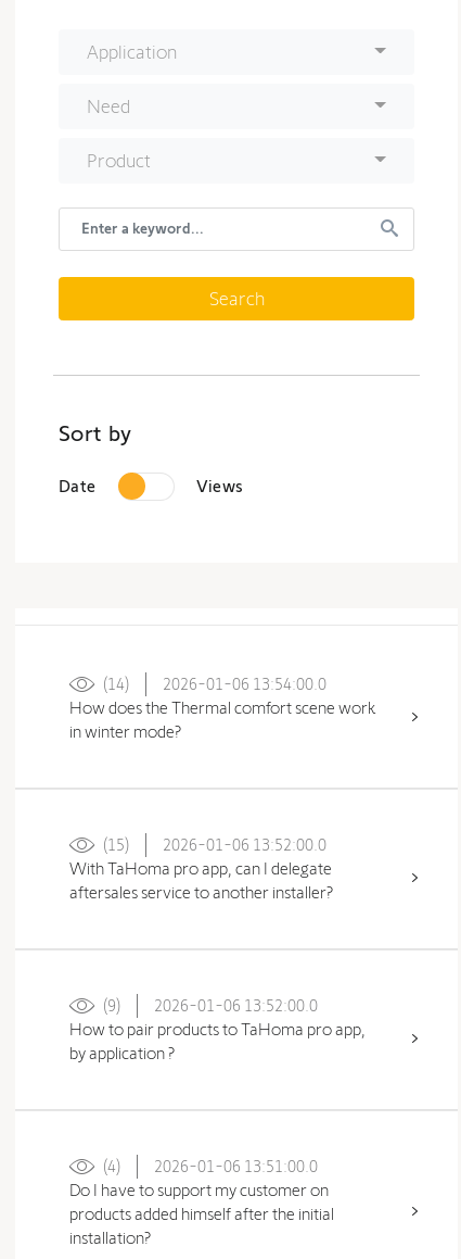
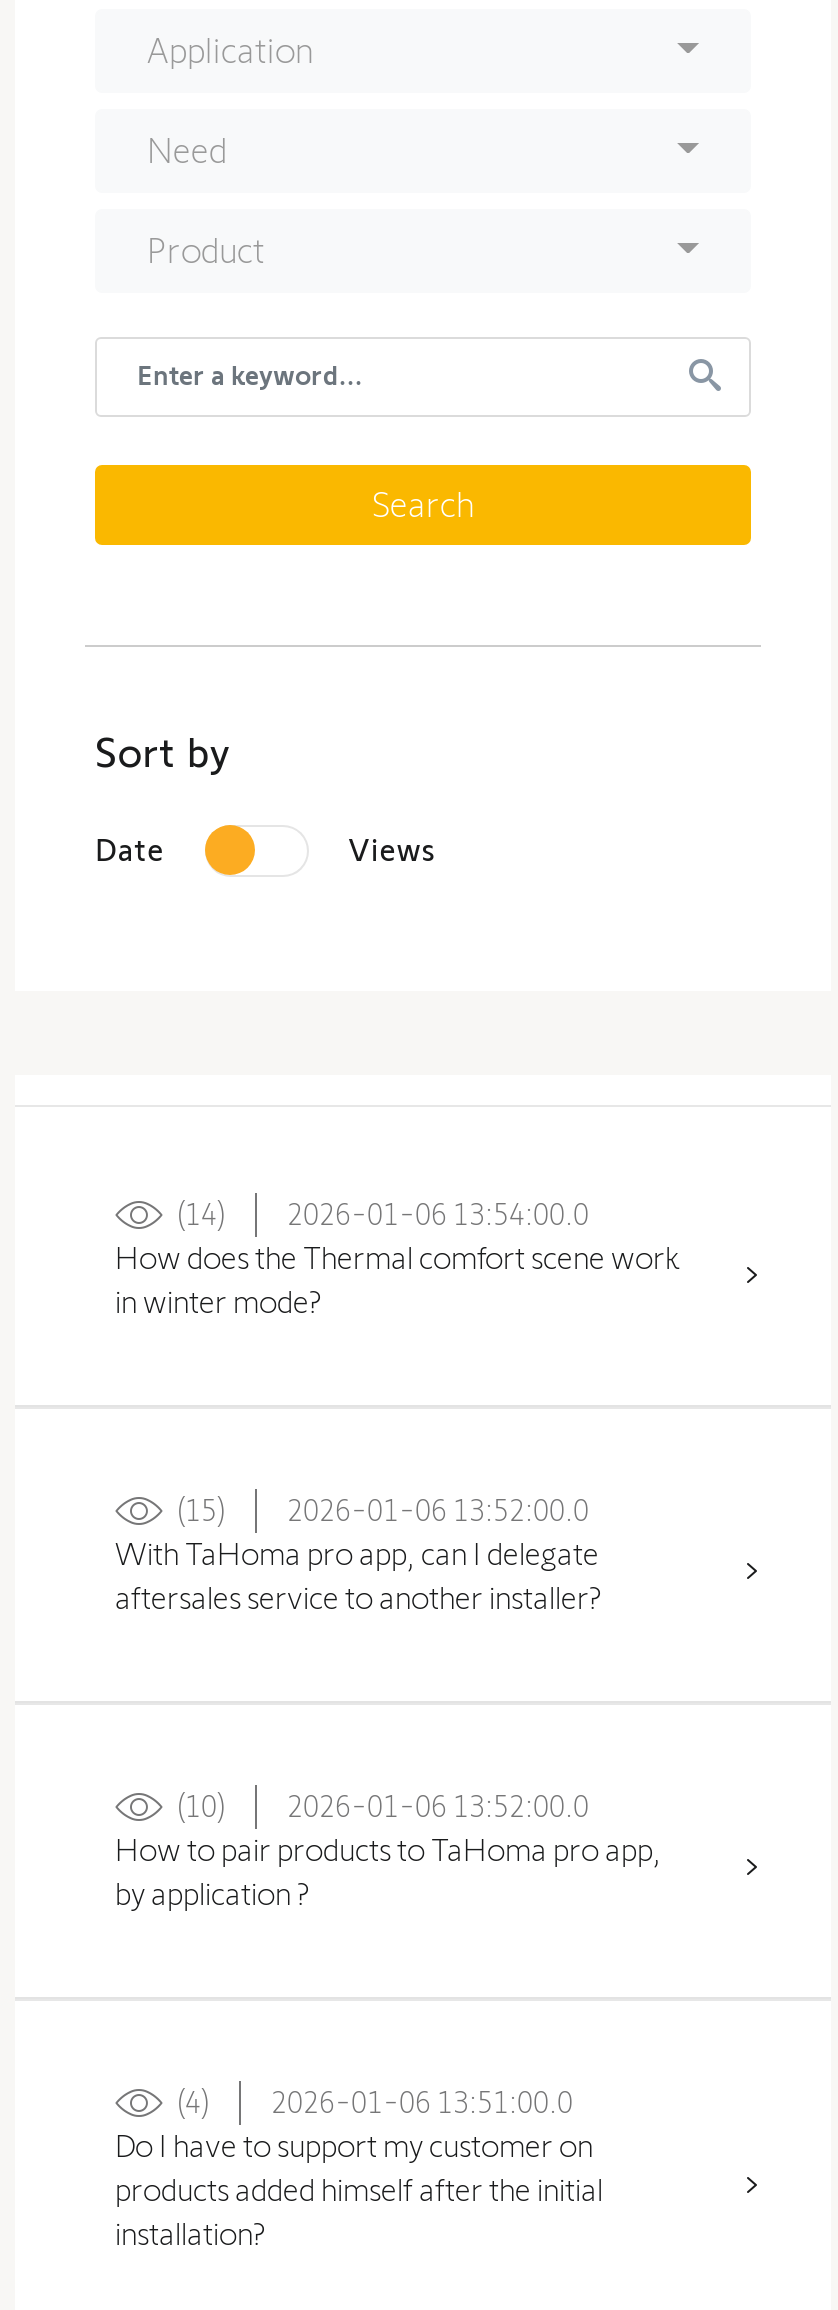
[103,996,318,1015] (9) 2026-01-06 13:52:00.0 -> [177,1789,589,1823] (10) 2026-01-06 13:52:00.0

